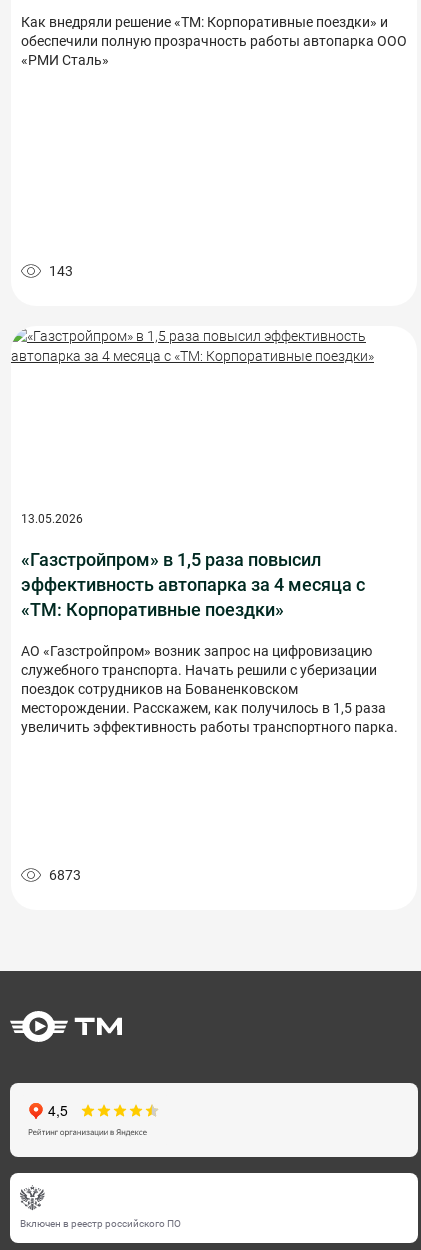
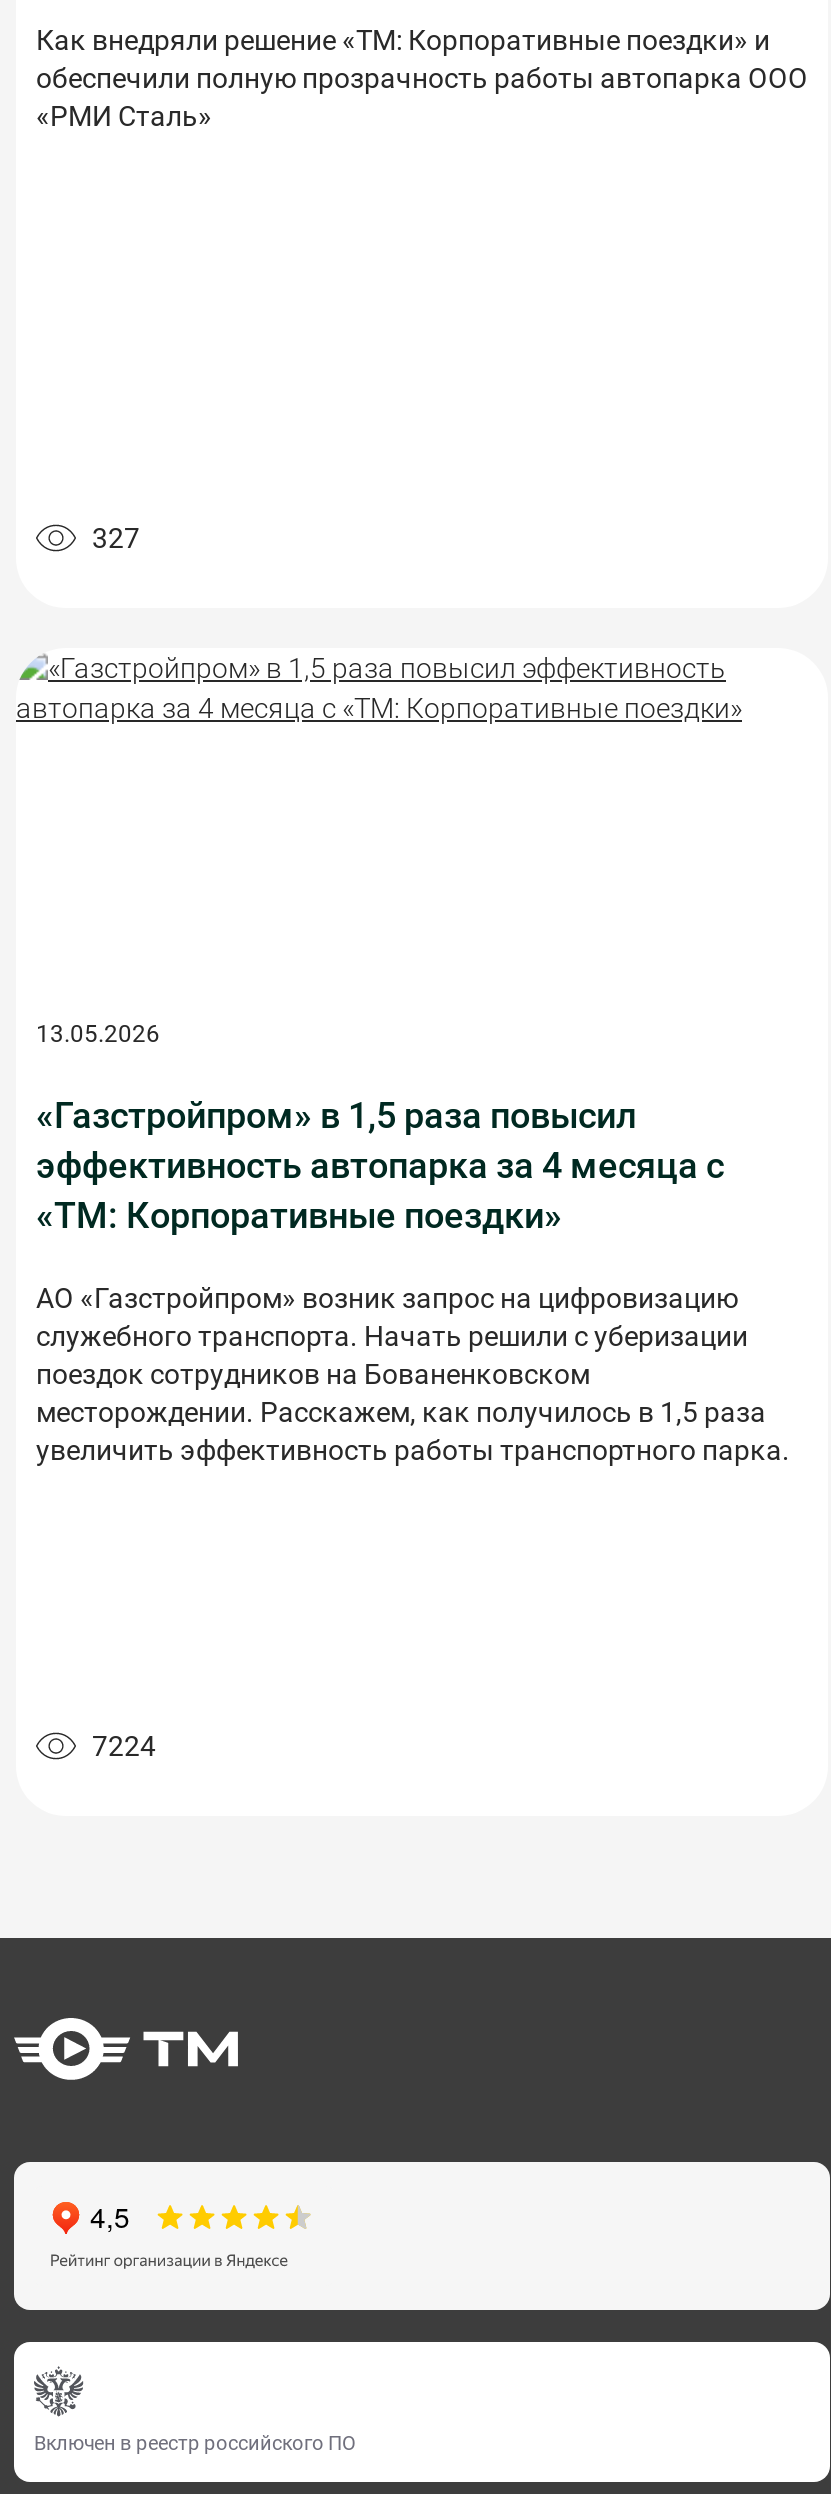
[49,262,73,278] 143 -> [92,521,140,553] 327
[49,866,81,882] 6873 -> [92,1729,156,1761] 7224

